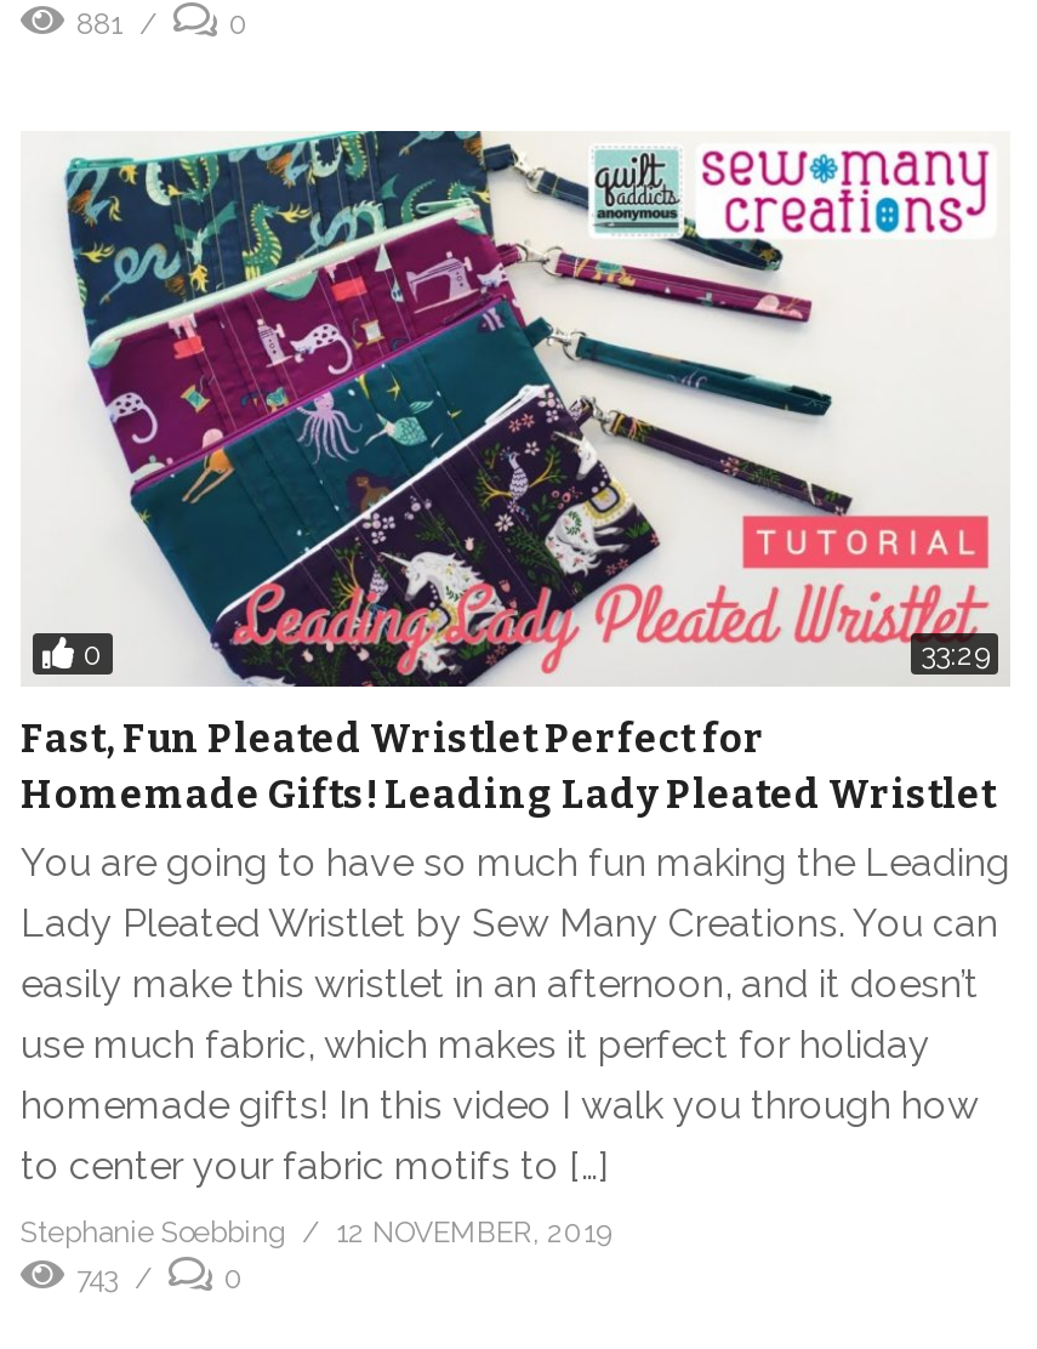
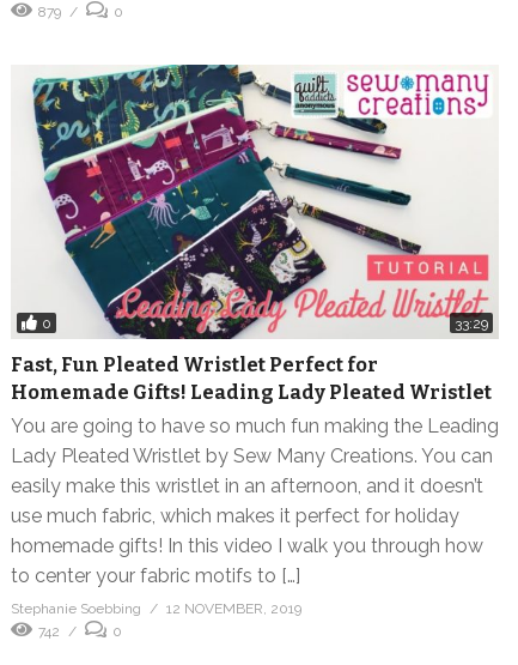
[76,6,122,40] 881 -> [38,3,61,20] 879
[76,1262,118,1296] 743 -> [38,623,60,640] 742

